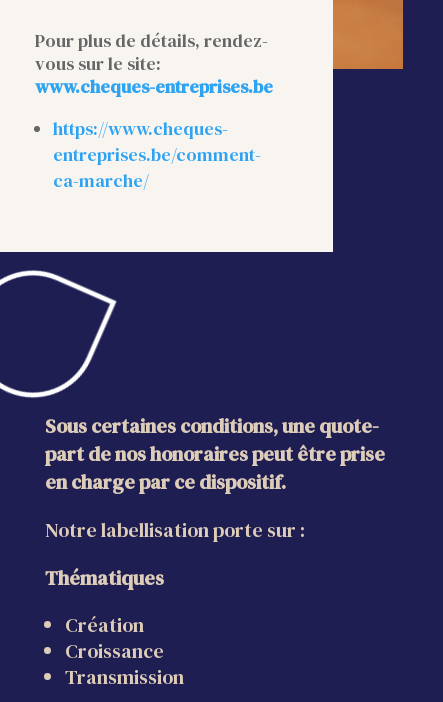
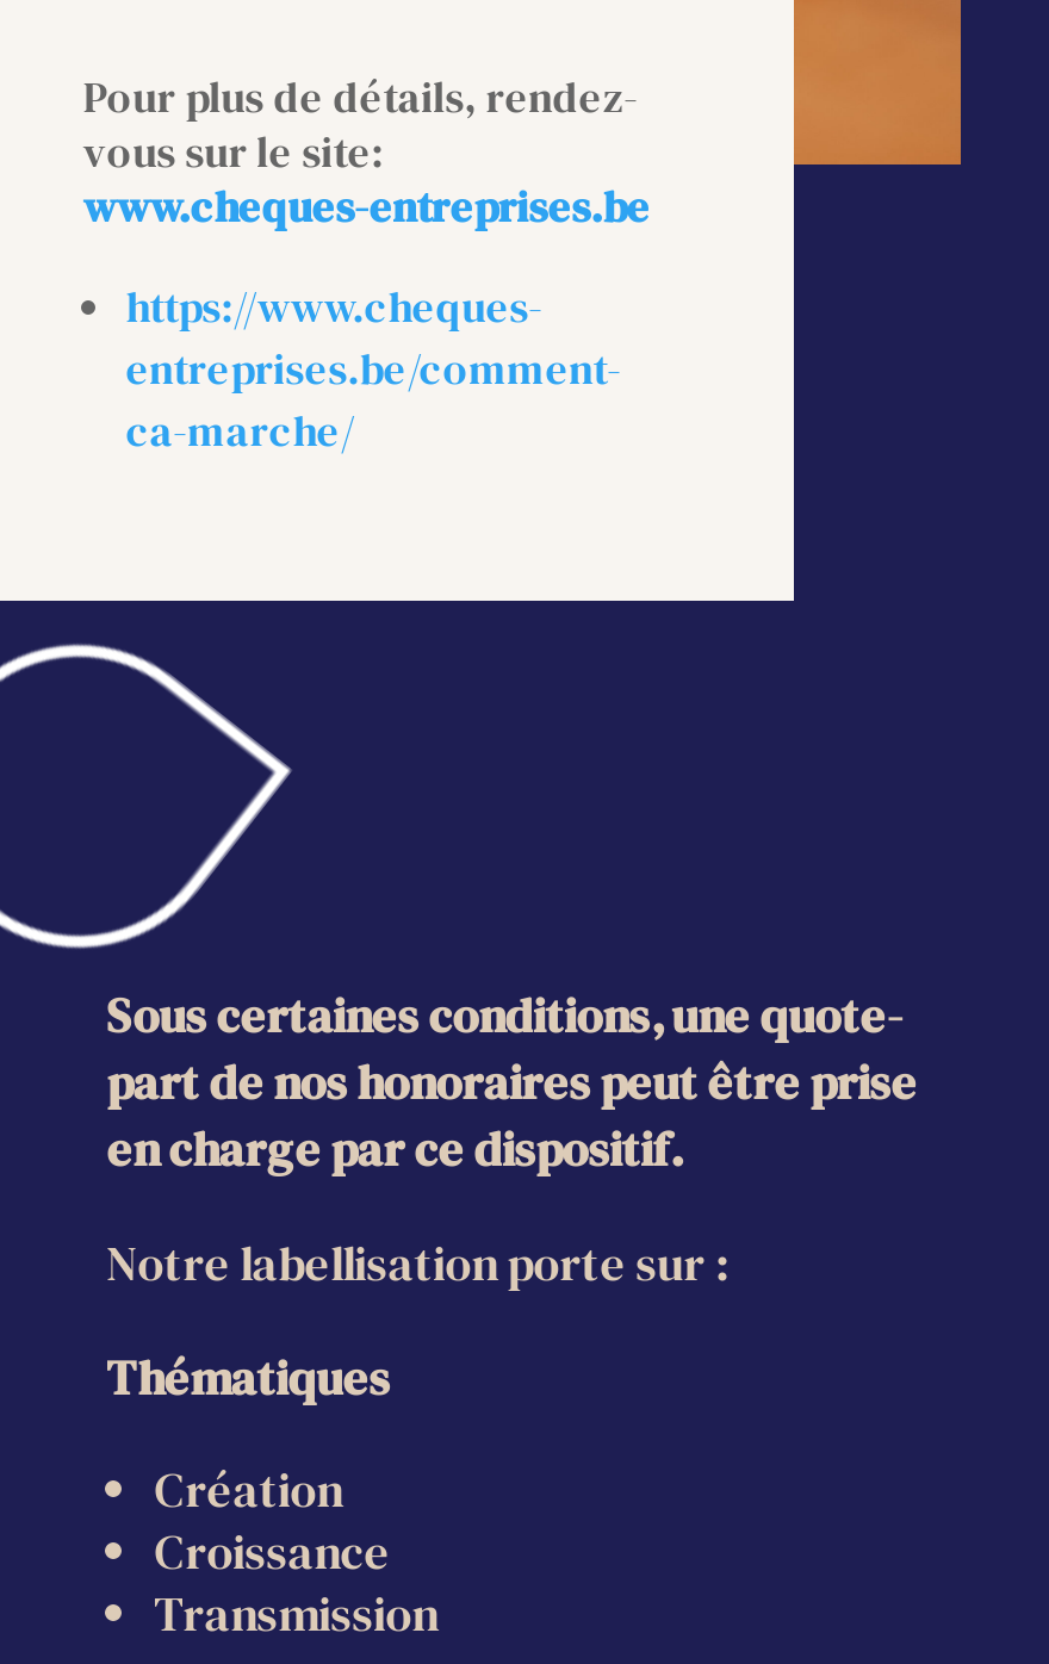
[69,282,121,361] [image] -> [162,675,293,863] [image]

